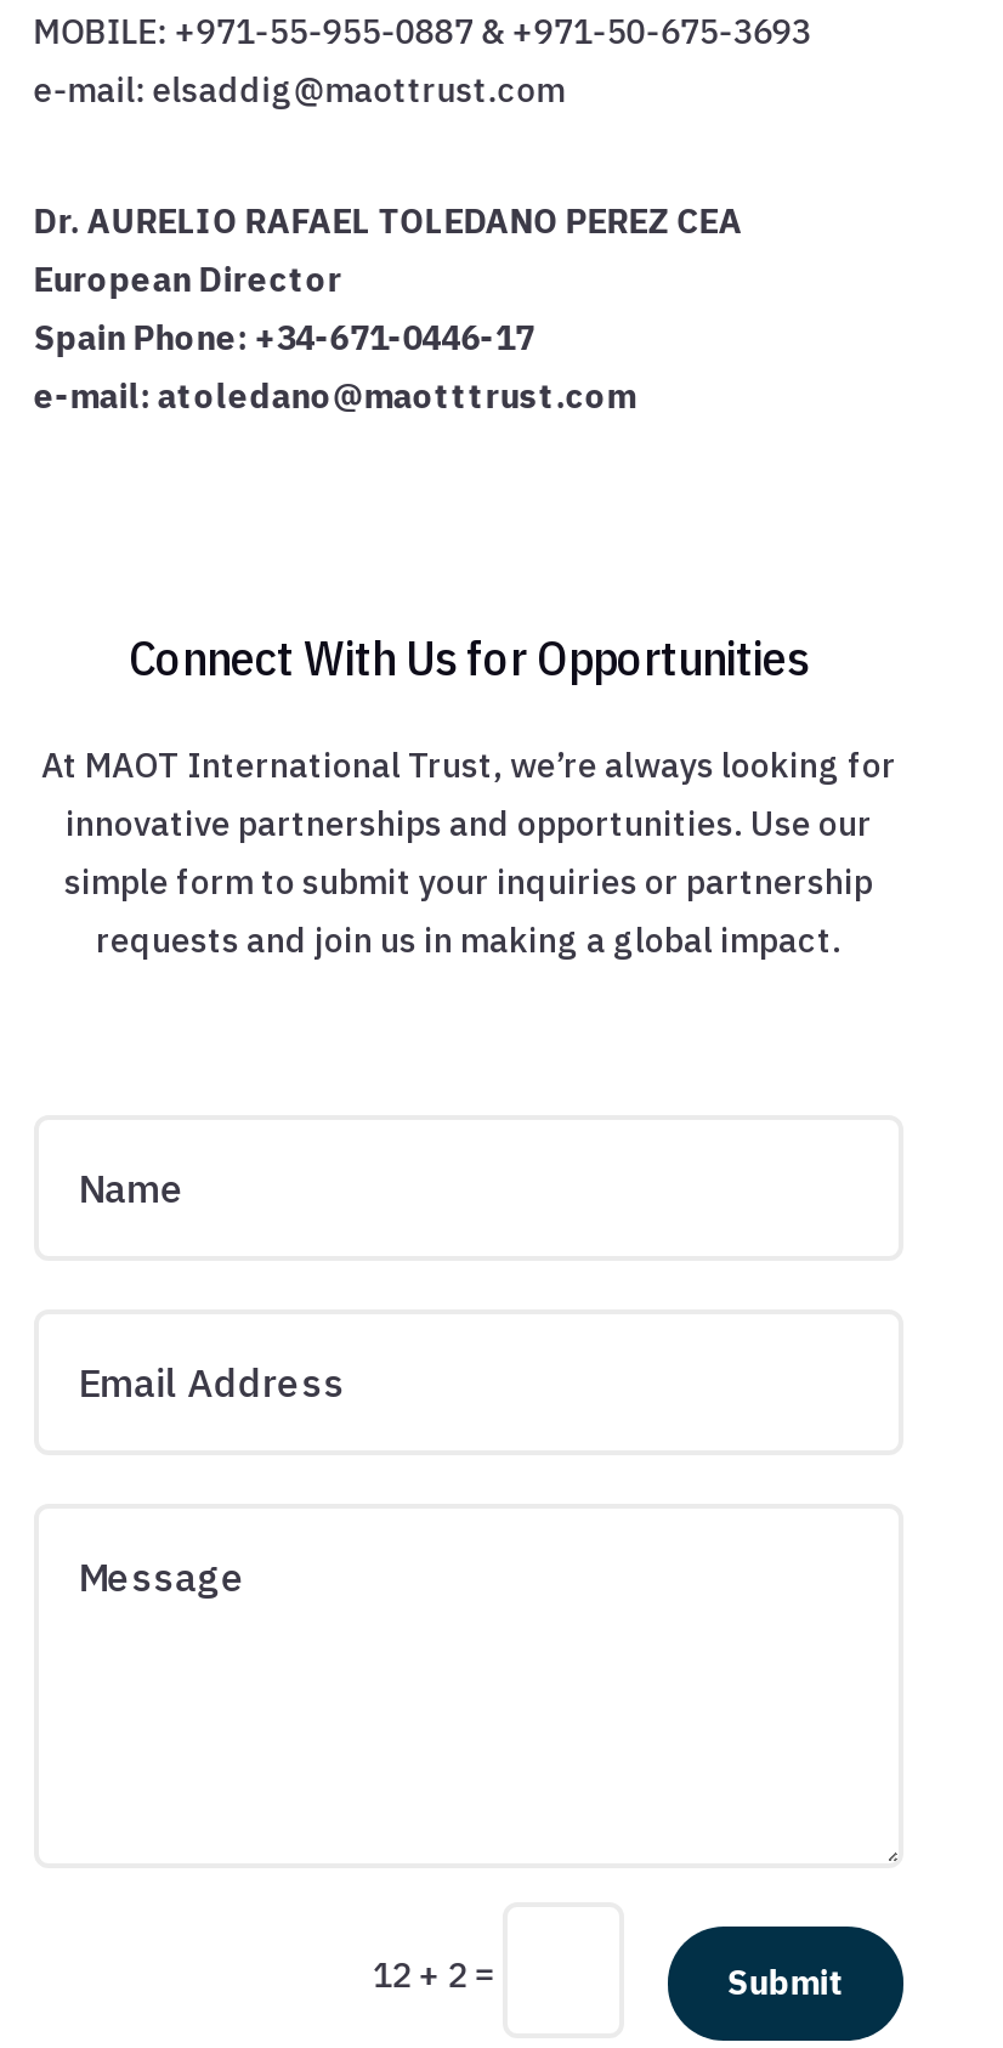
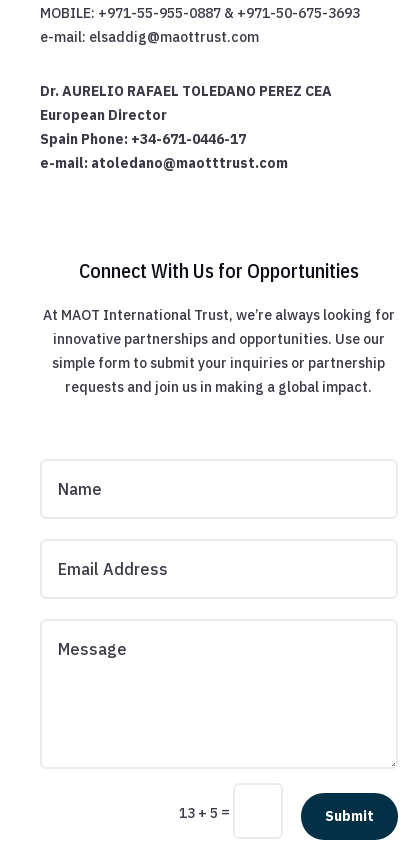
[372,1952,503,1997] 12 + 2 = -> [179,803,233,822] 13 + 5 =

